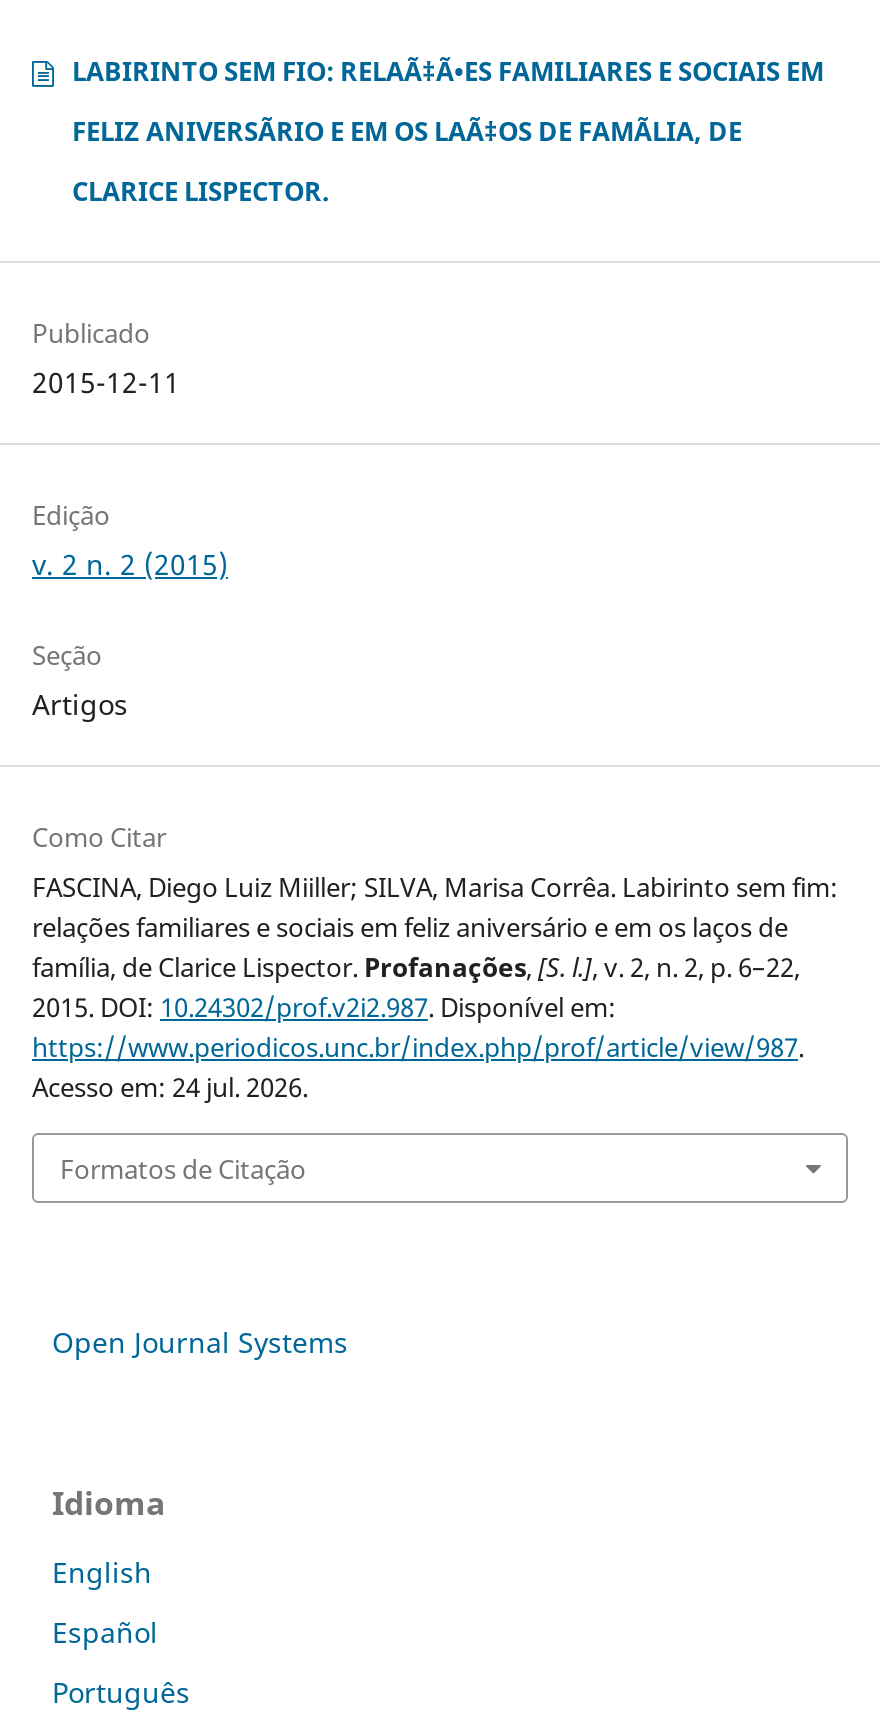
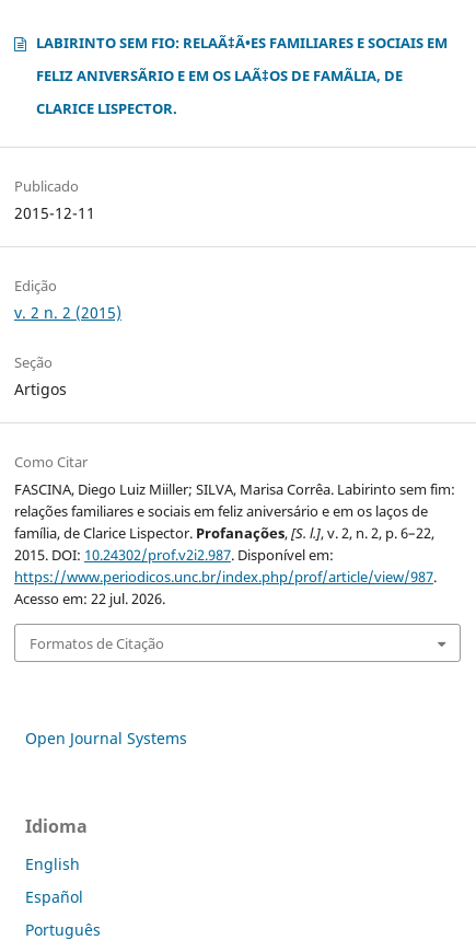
[32,1069,308,1105] Acesso em: 24 jul. 2026. -> [14,589,165,609] Acesso em: 22 jul. 2026.

